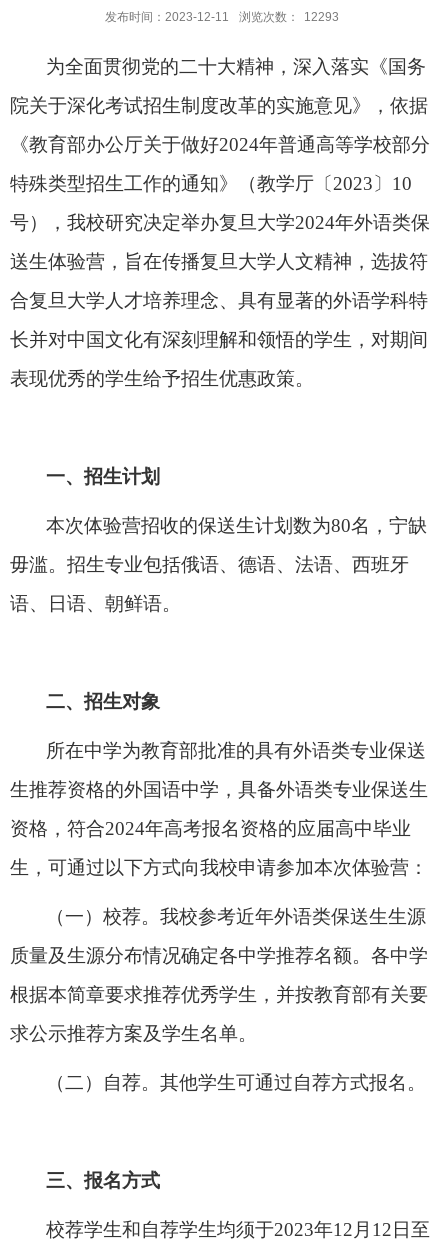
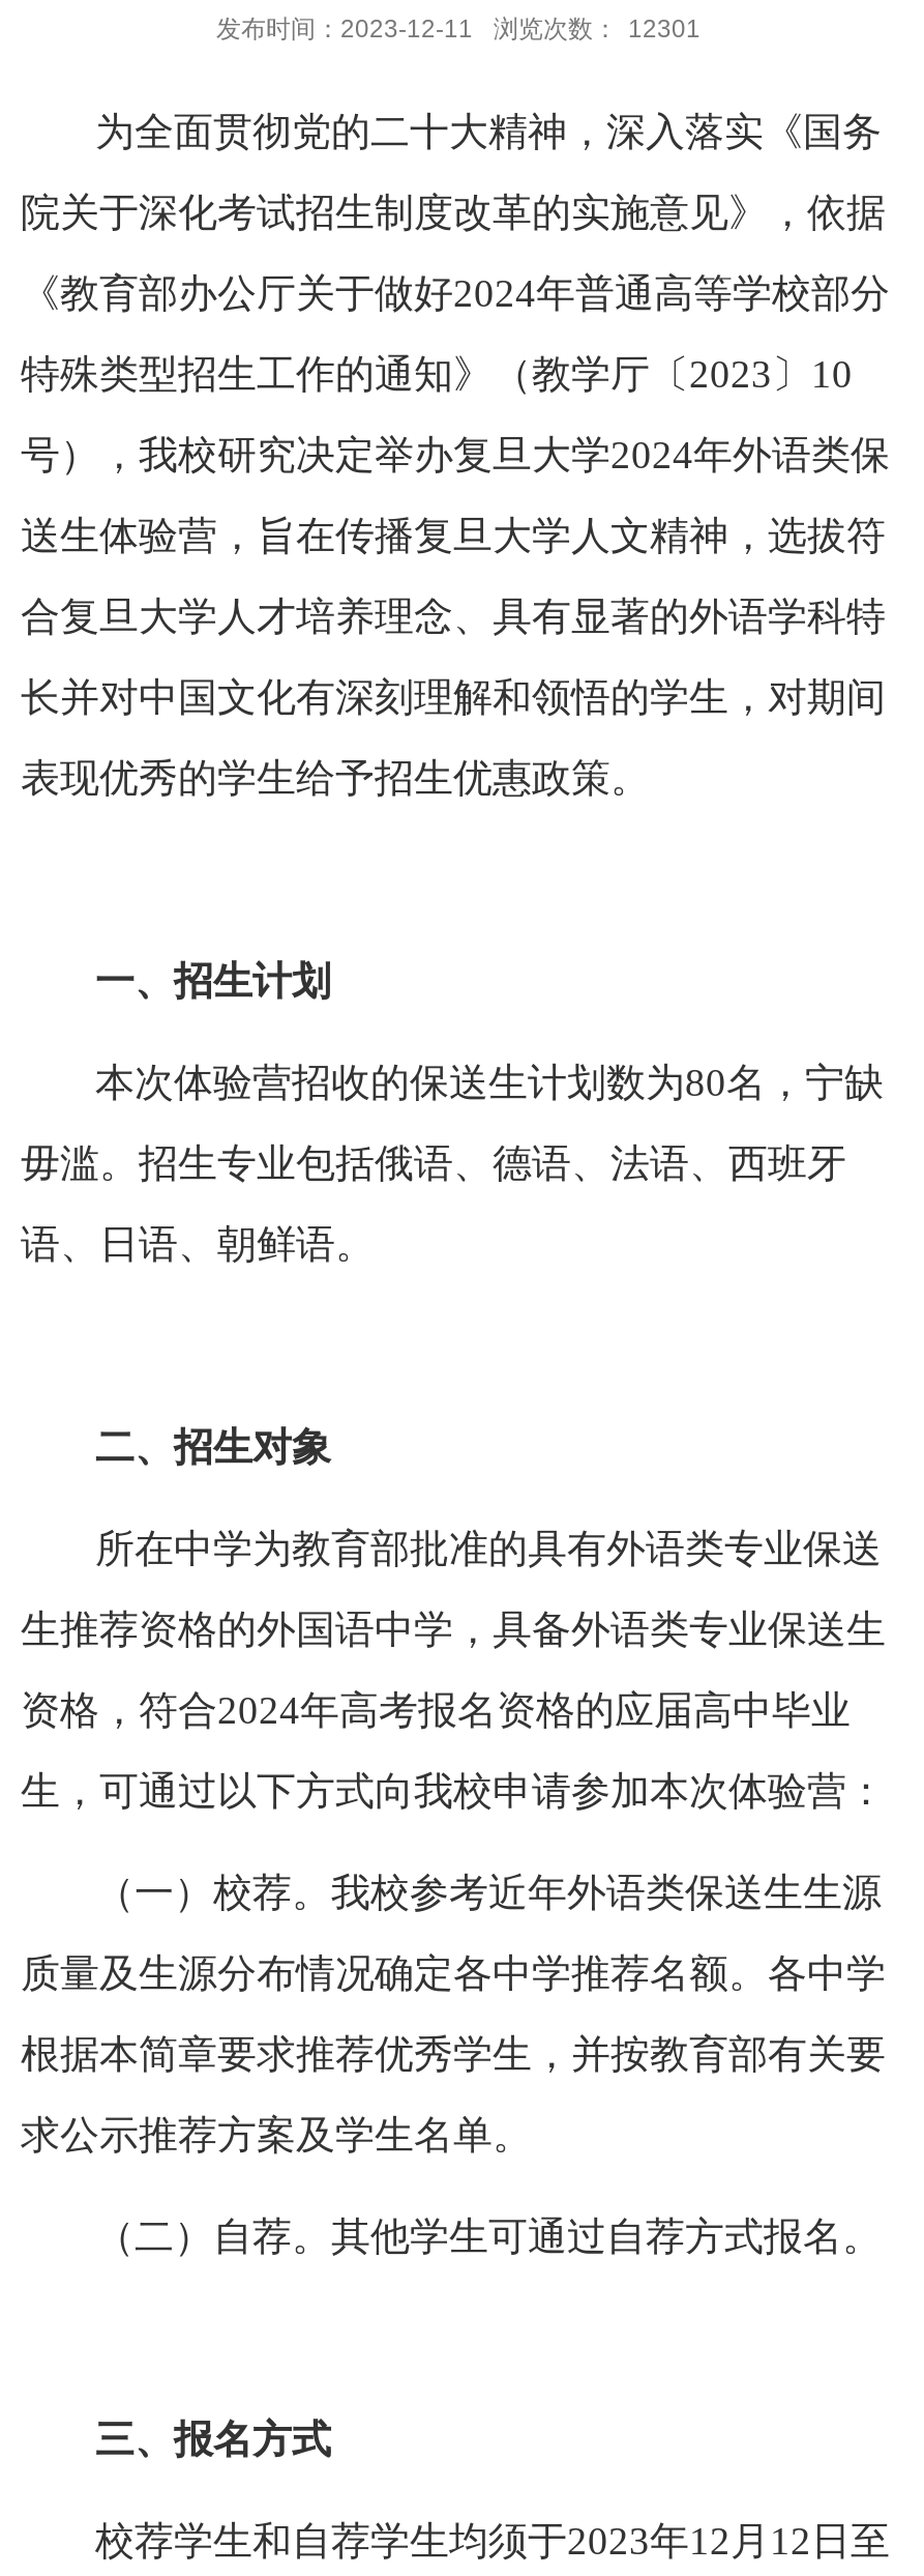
[104,10,338,24] 发布时间：2023-12-11 浏览次数： 12293 -> [216,15,701,44] 发布时间：2023-12-11 浏览次数： 12301

